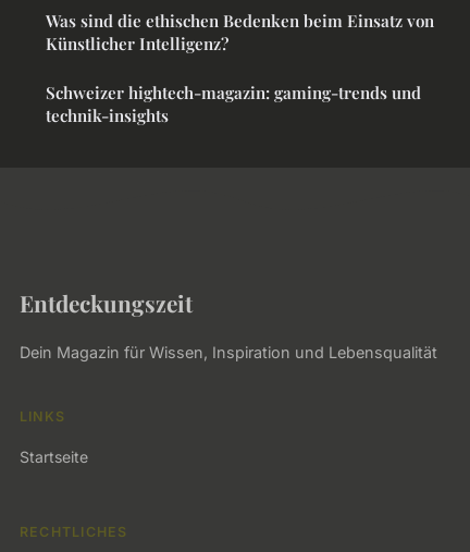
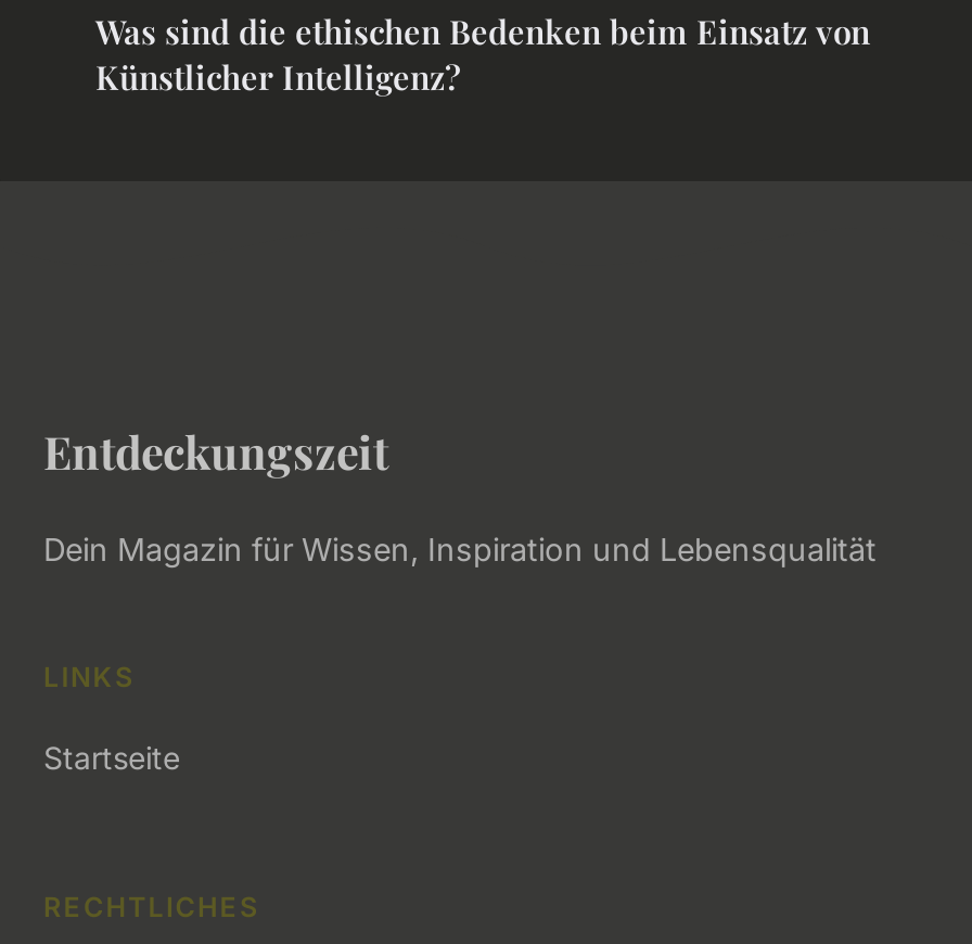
[46,82,421,127] Schweizer hightech-magazin: gaming-trends und | technik-insights -> none

